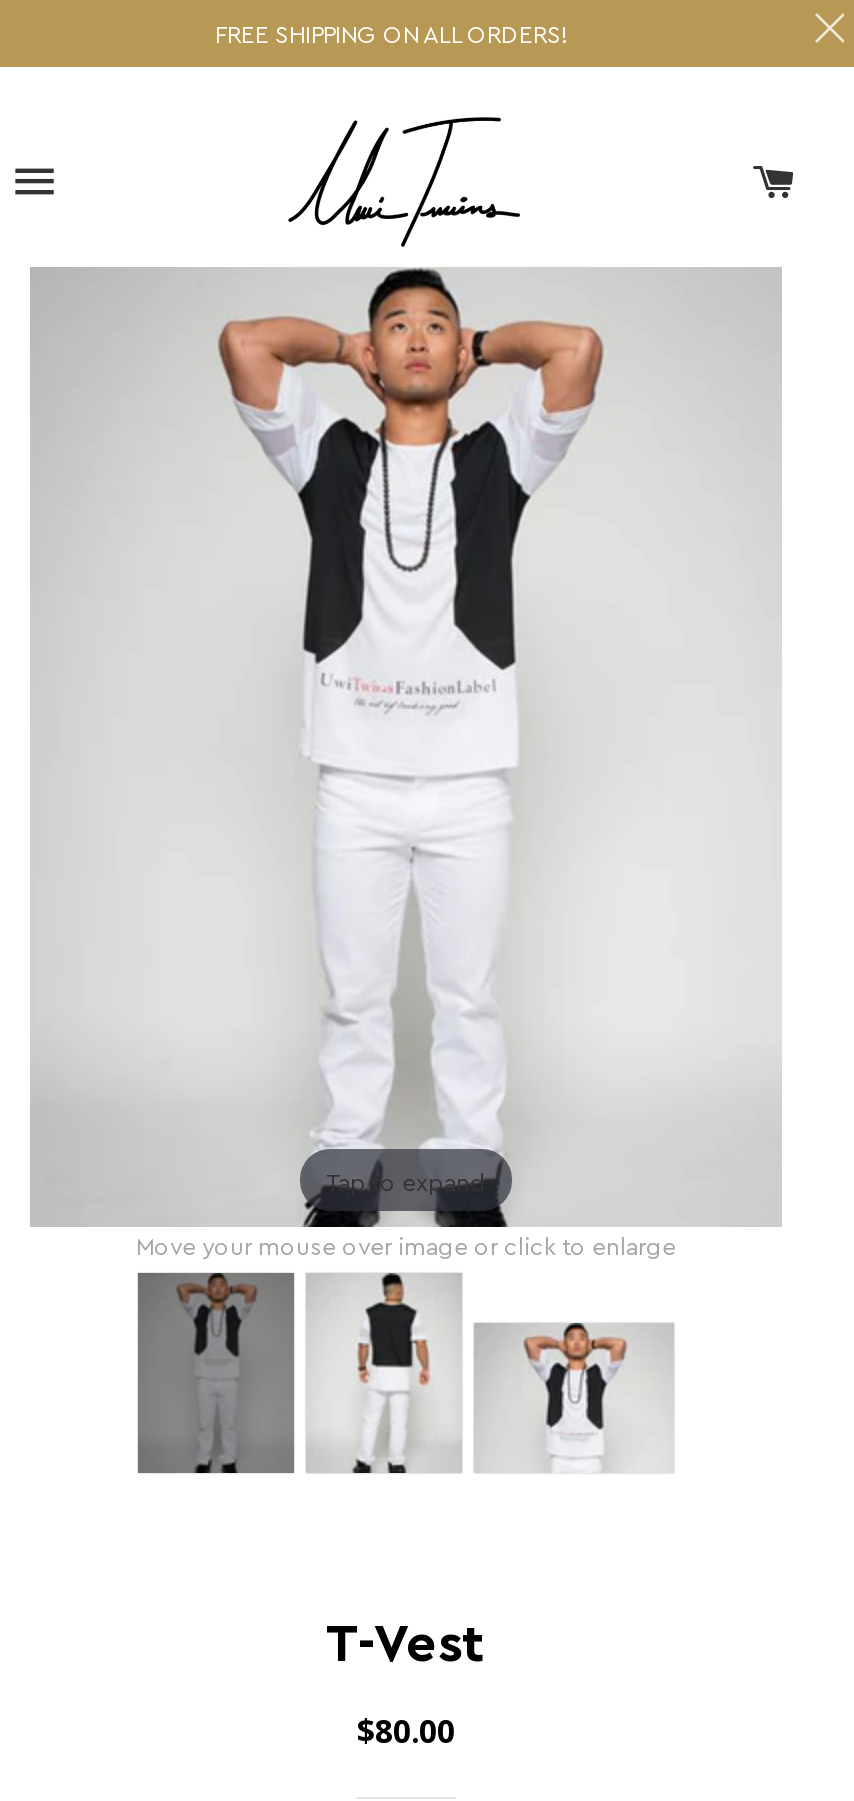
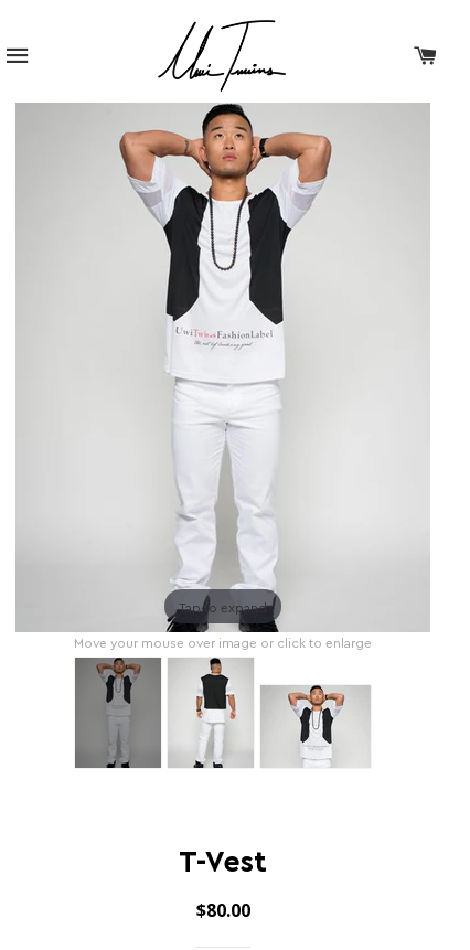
[215,19,567,47] FREE SHIPPING ON ALL ORDERS! -> none

